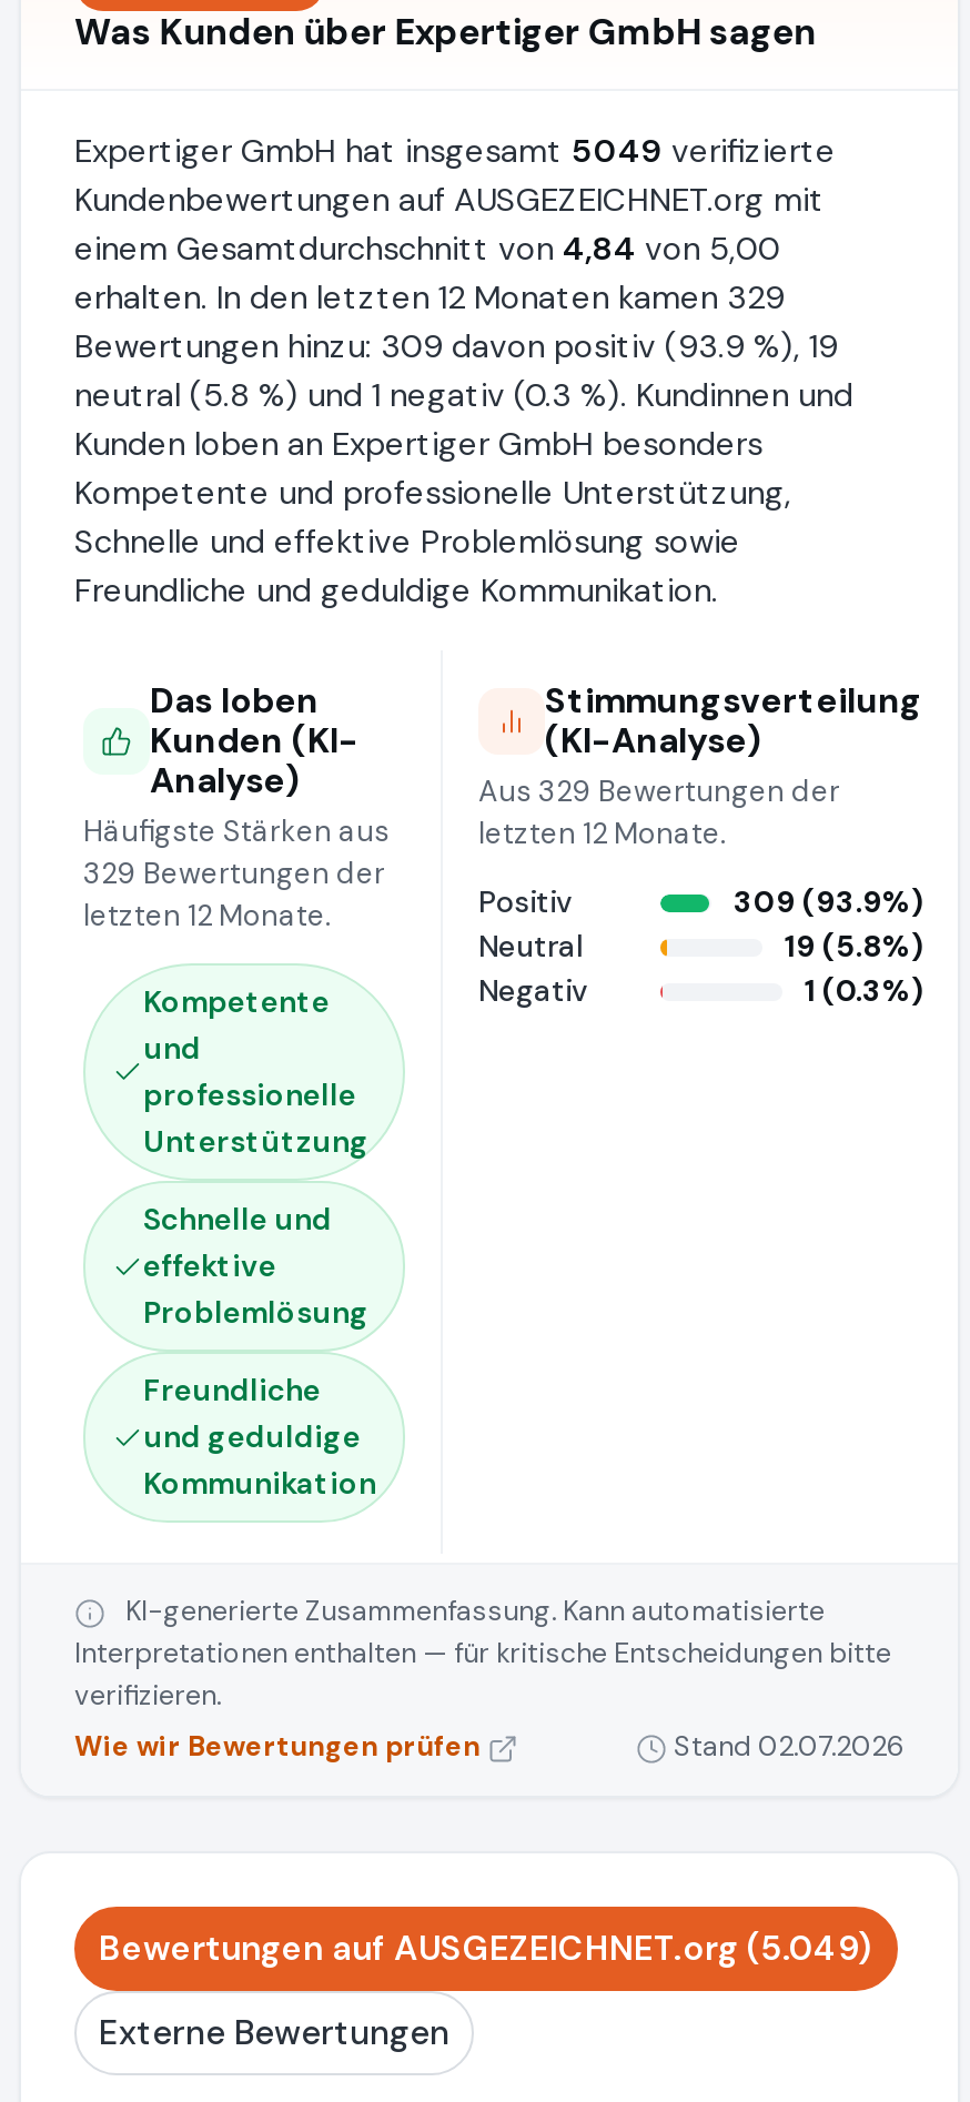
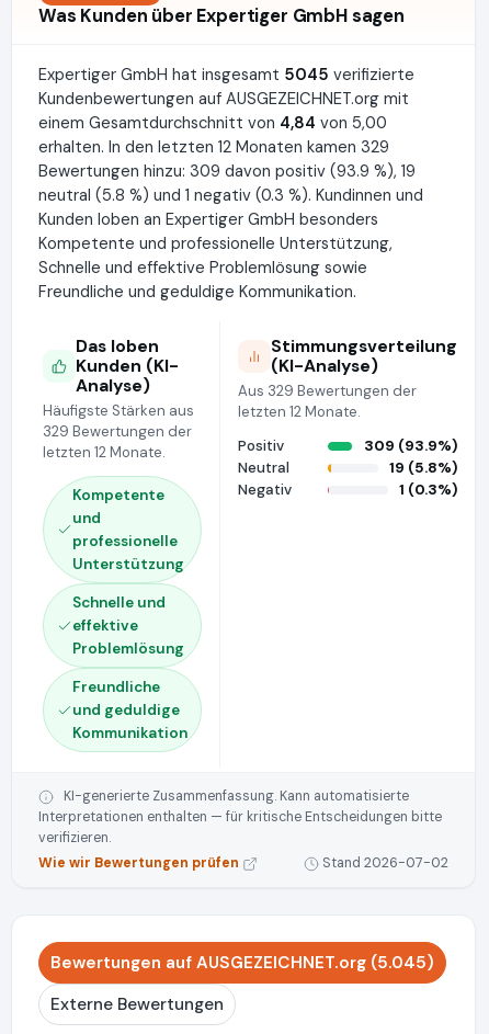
[74,129,836,173] Expertiger GmbH hat insgesamt 5049 verifizierte -> [38,64,414,86] Expertiger GmbH hat insgesamt 5045 verifizierte
[667,1729,905,1765] Stand 02.07.2026 -> [319,854,448,872] Stand 2026-07-02
[99,1927,873,1971] Bewertungen auf AUSGEZEICHNET.org (5.049) -> [50,952,434,974] Bewertungen auf AUSGEZEICHNET.org (5.045)

